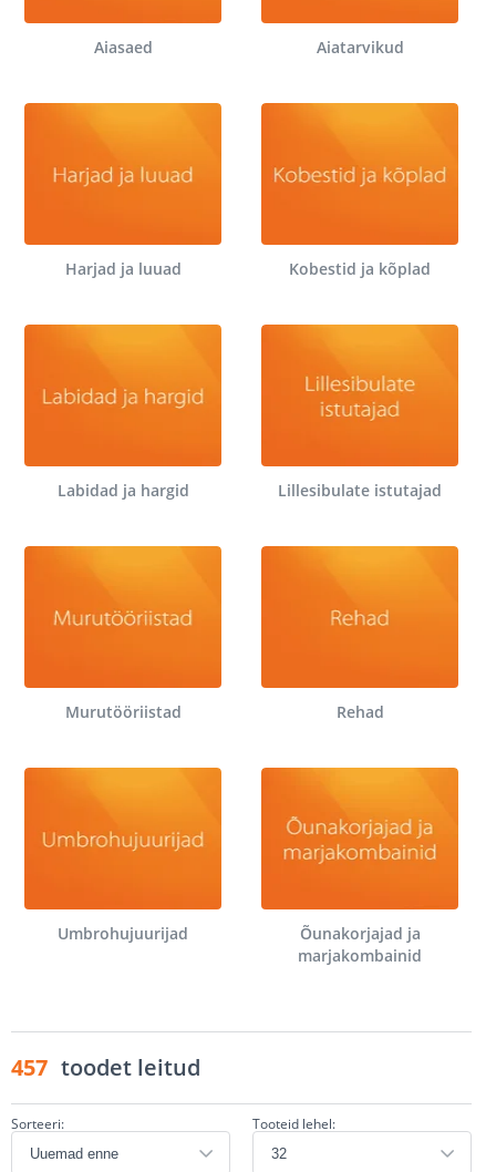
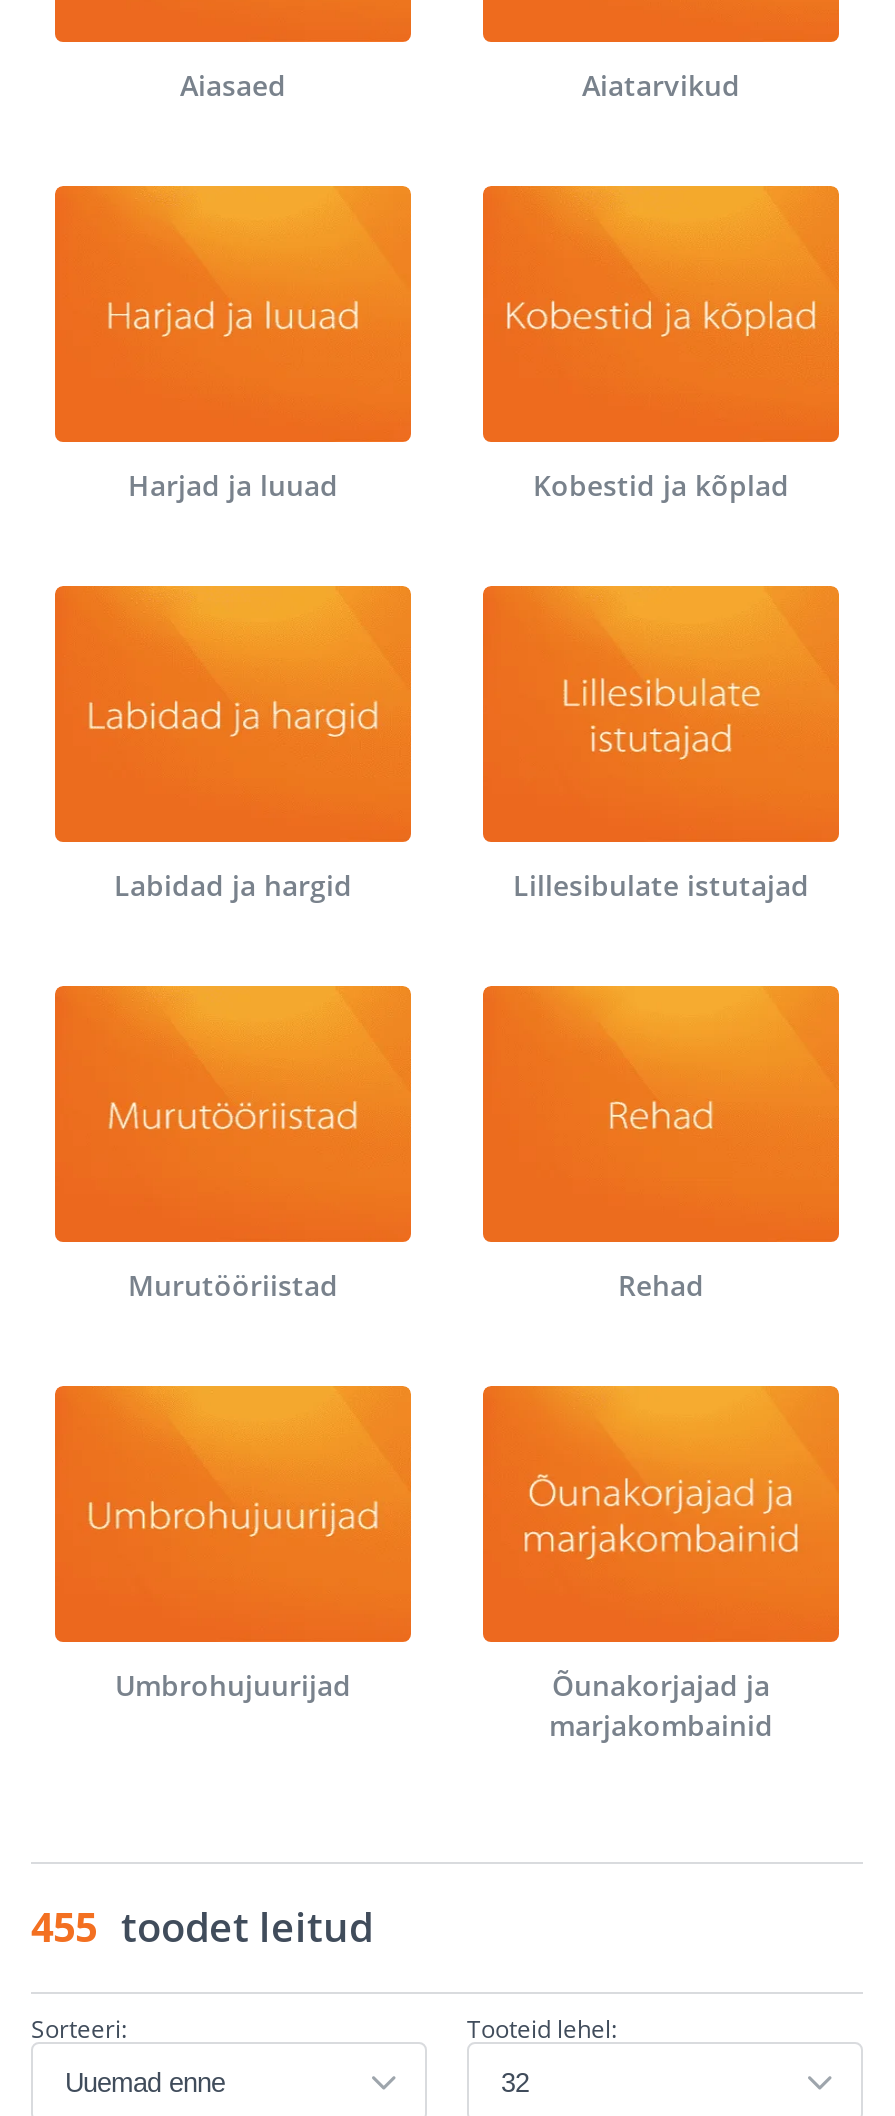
[11,1052,200,1082] 457 toodet leitud -> [31,1900,373,1954] 455 toodet leitud

